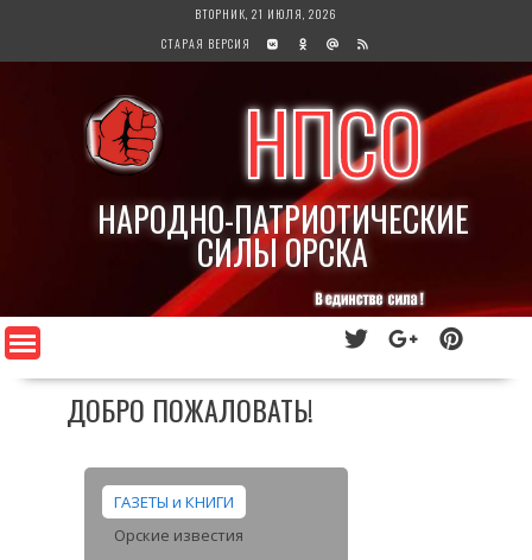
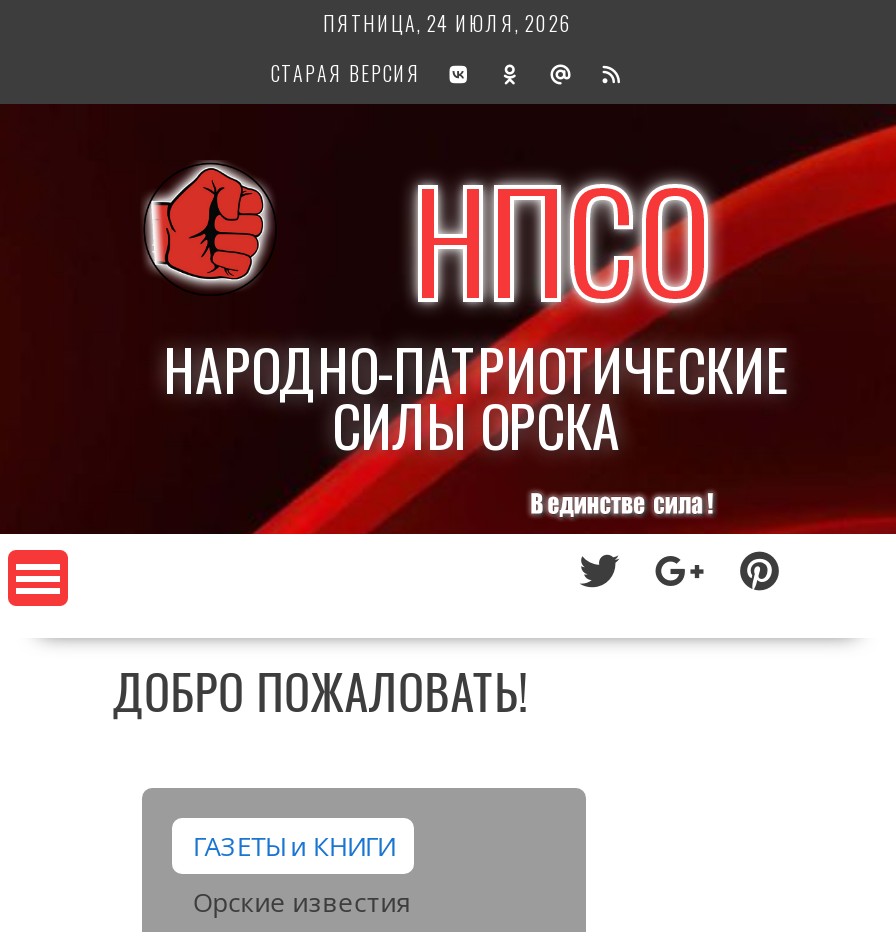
[195,5,337,23] ВТОРНИК, 21 ИЮЛЯ, 2026 -> [323,8,573,38] ПЯТНИЦА, 24 ИЮЛЯ, 2026

